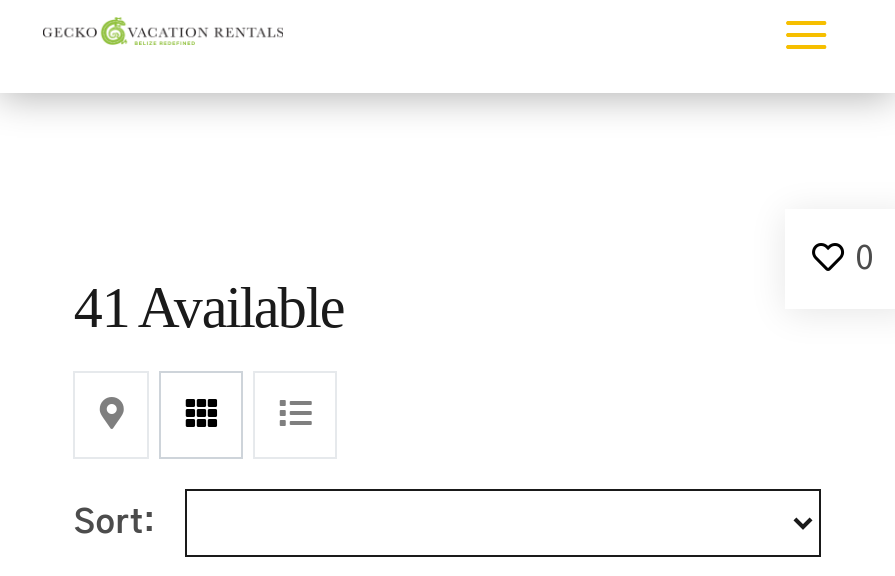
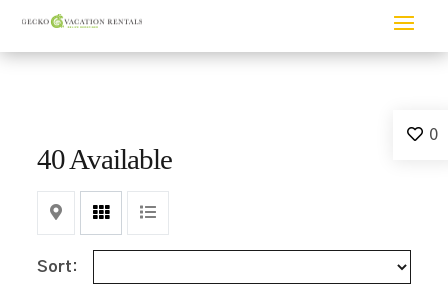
[74,275,344,339] 41 Available -> [37,143,172,175] 40 Available

